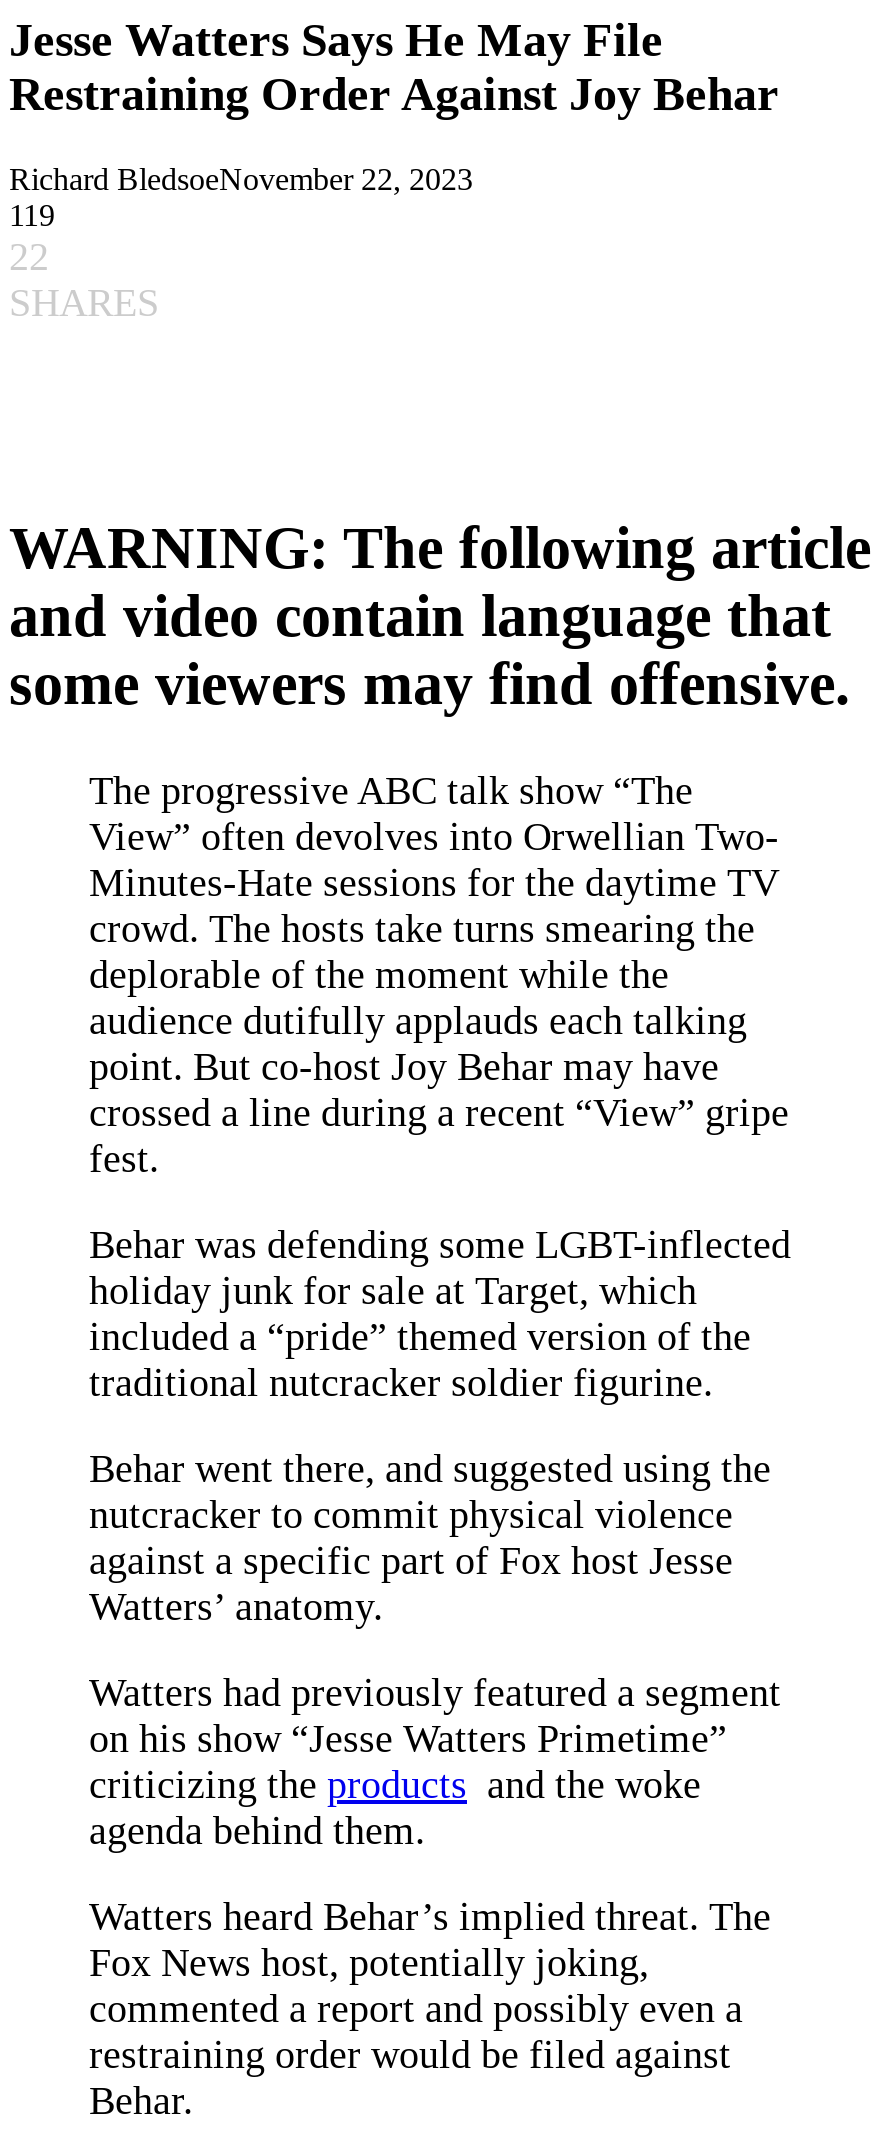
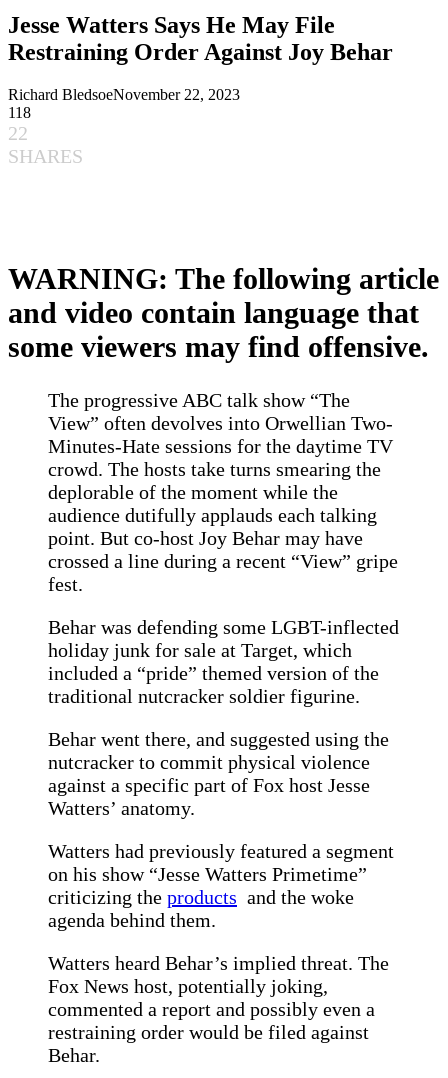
[9,198,55,232] 119 -> [8,104,31,121] 118

